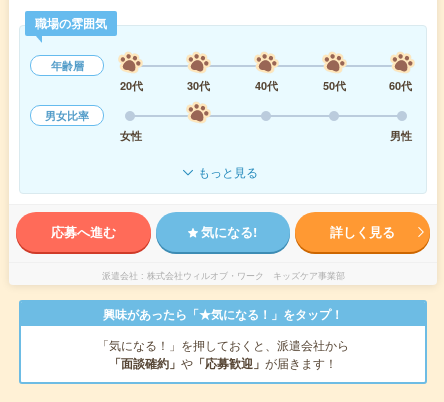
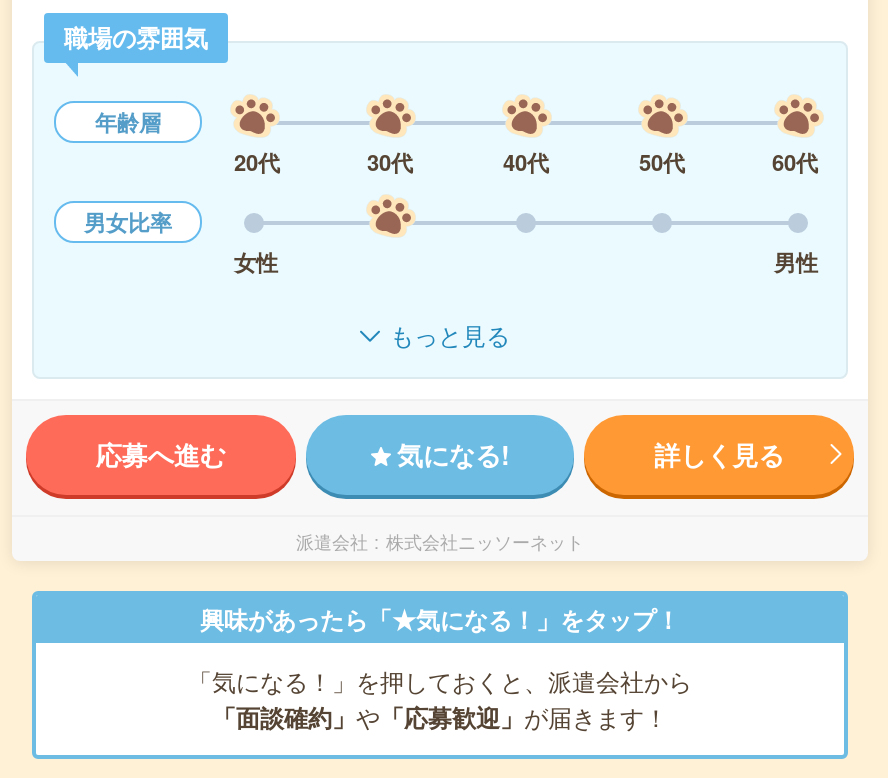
[146,269,344,282] 株式会社ウィルオブ・ワーク キッズケア事業部 -> [386,530,584,556] 株式会社ニッソーネット

